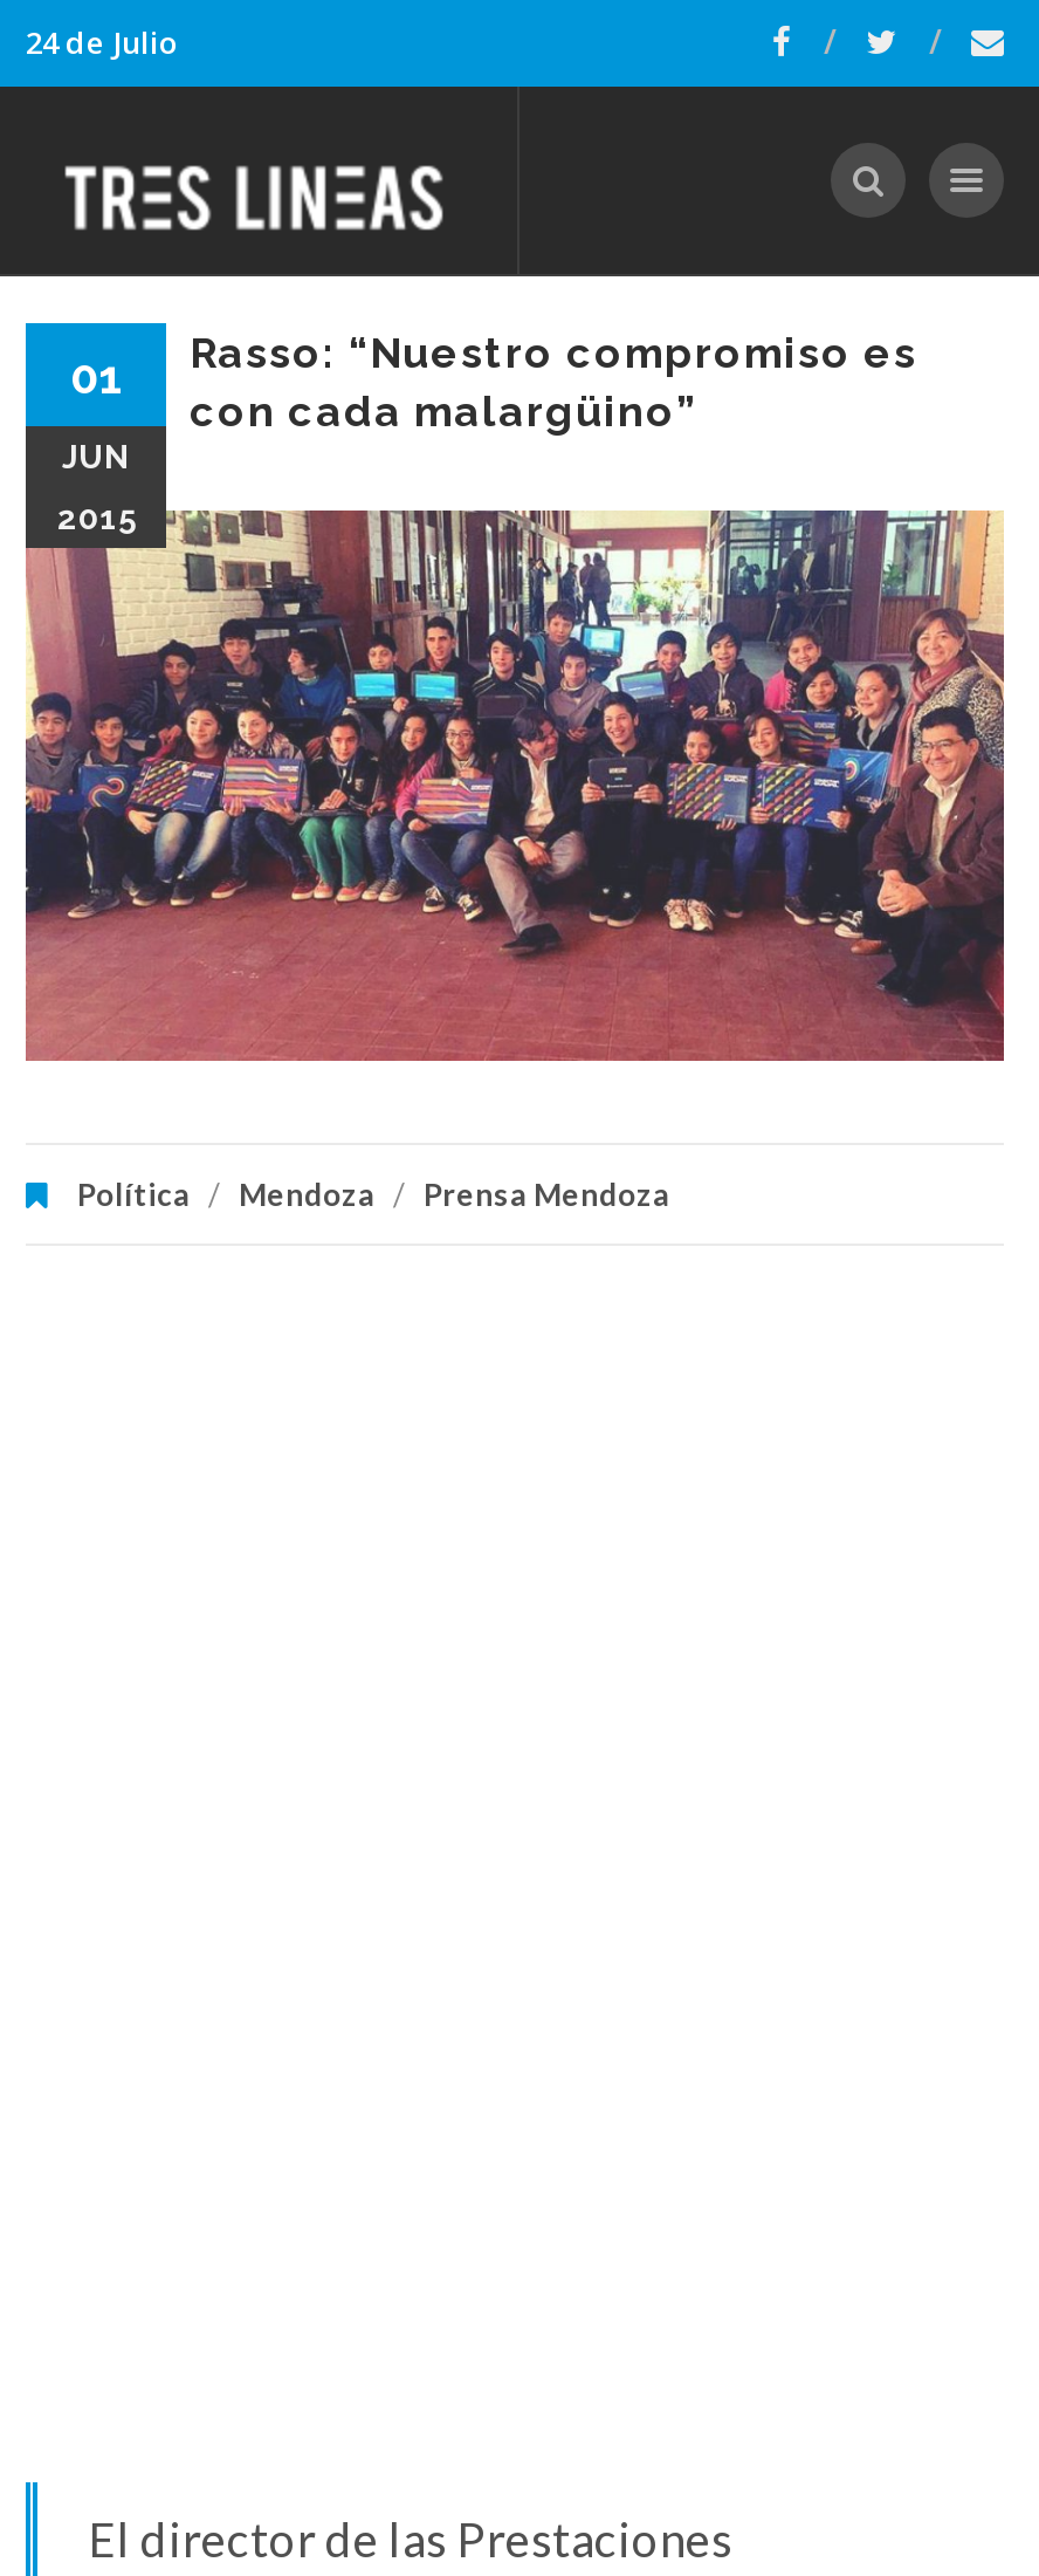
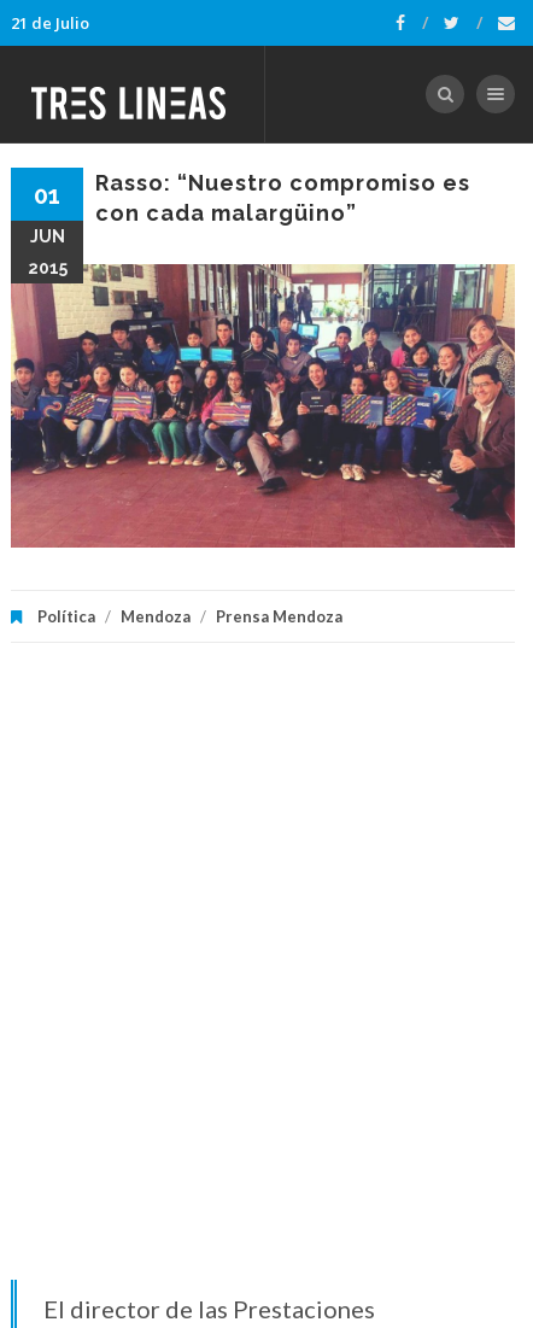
[26,21,178,63] 24 de Julio -> [11,12,89,34] 21 de Julio

